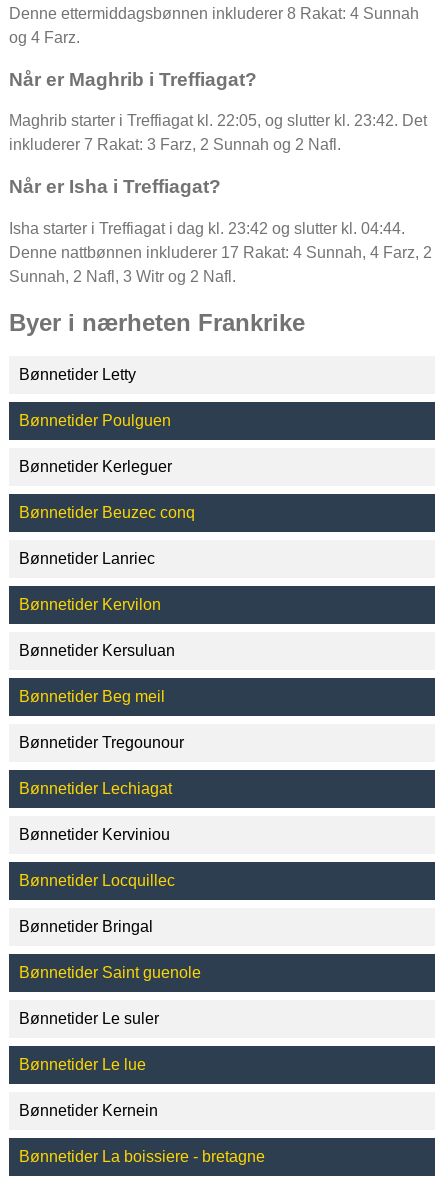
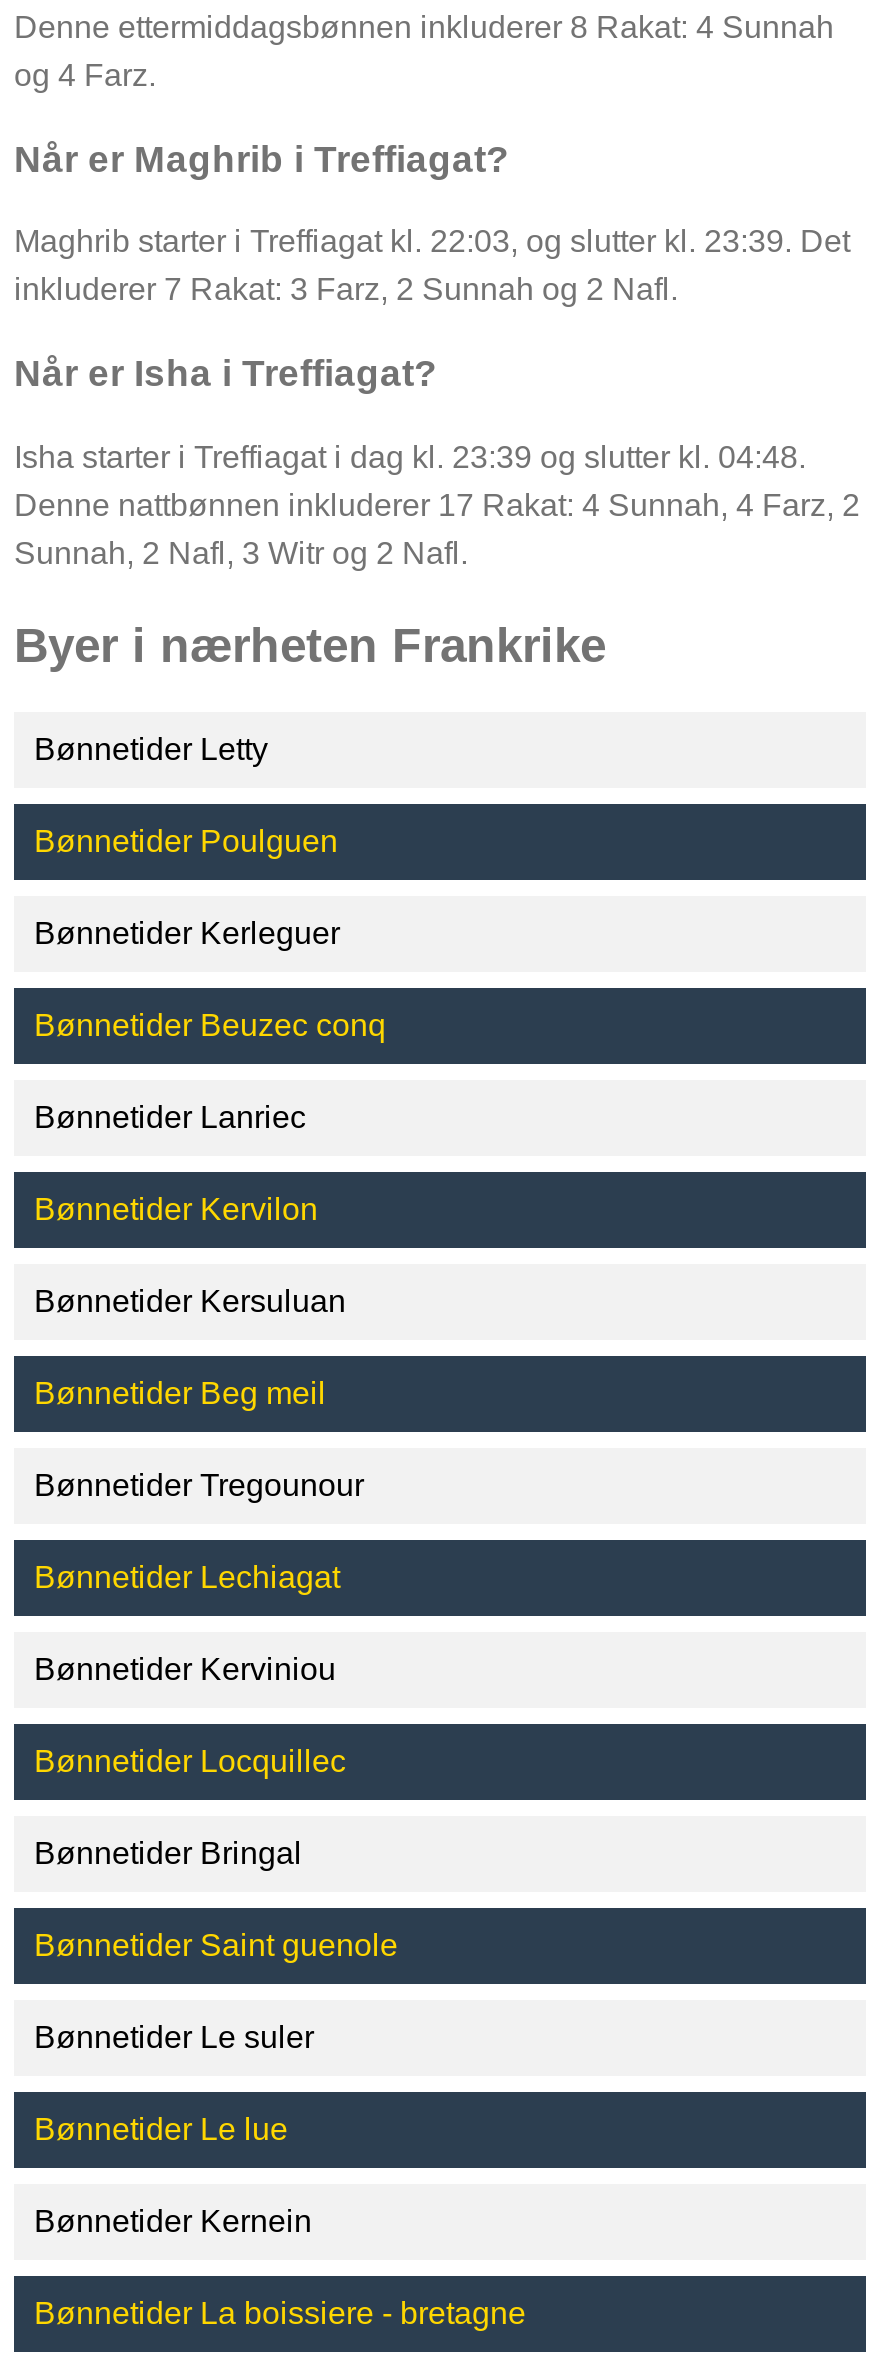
[9,112,427,129] Maghrib starter i Treffiagat kl. 22:05, og slutter kl. 23:42. Det -> [14,224,850,258] Maghrib starter i Treffiagat kl. 22:03, og slutter kl. 23:39. Det
[9,220,405,237] Isha starter i Treffiagat i dag kl. 23:42 og slutter kl. 04:44. -> [14,439,806,473] Isha starter i Treffiagat i dag kl. 23:39 og slutter kl. 04:48.

